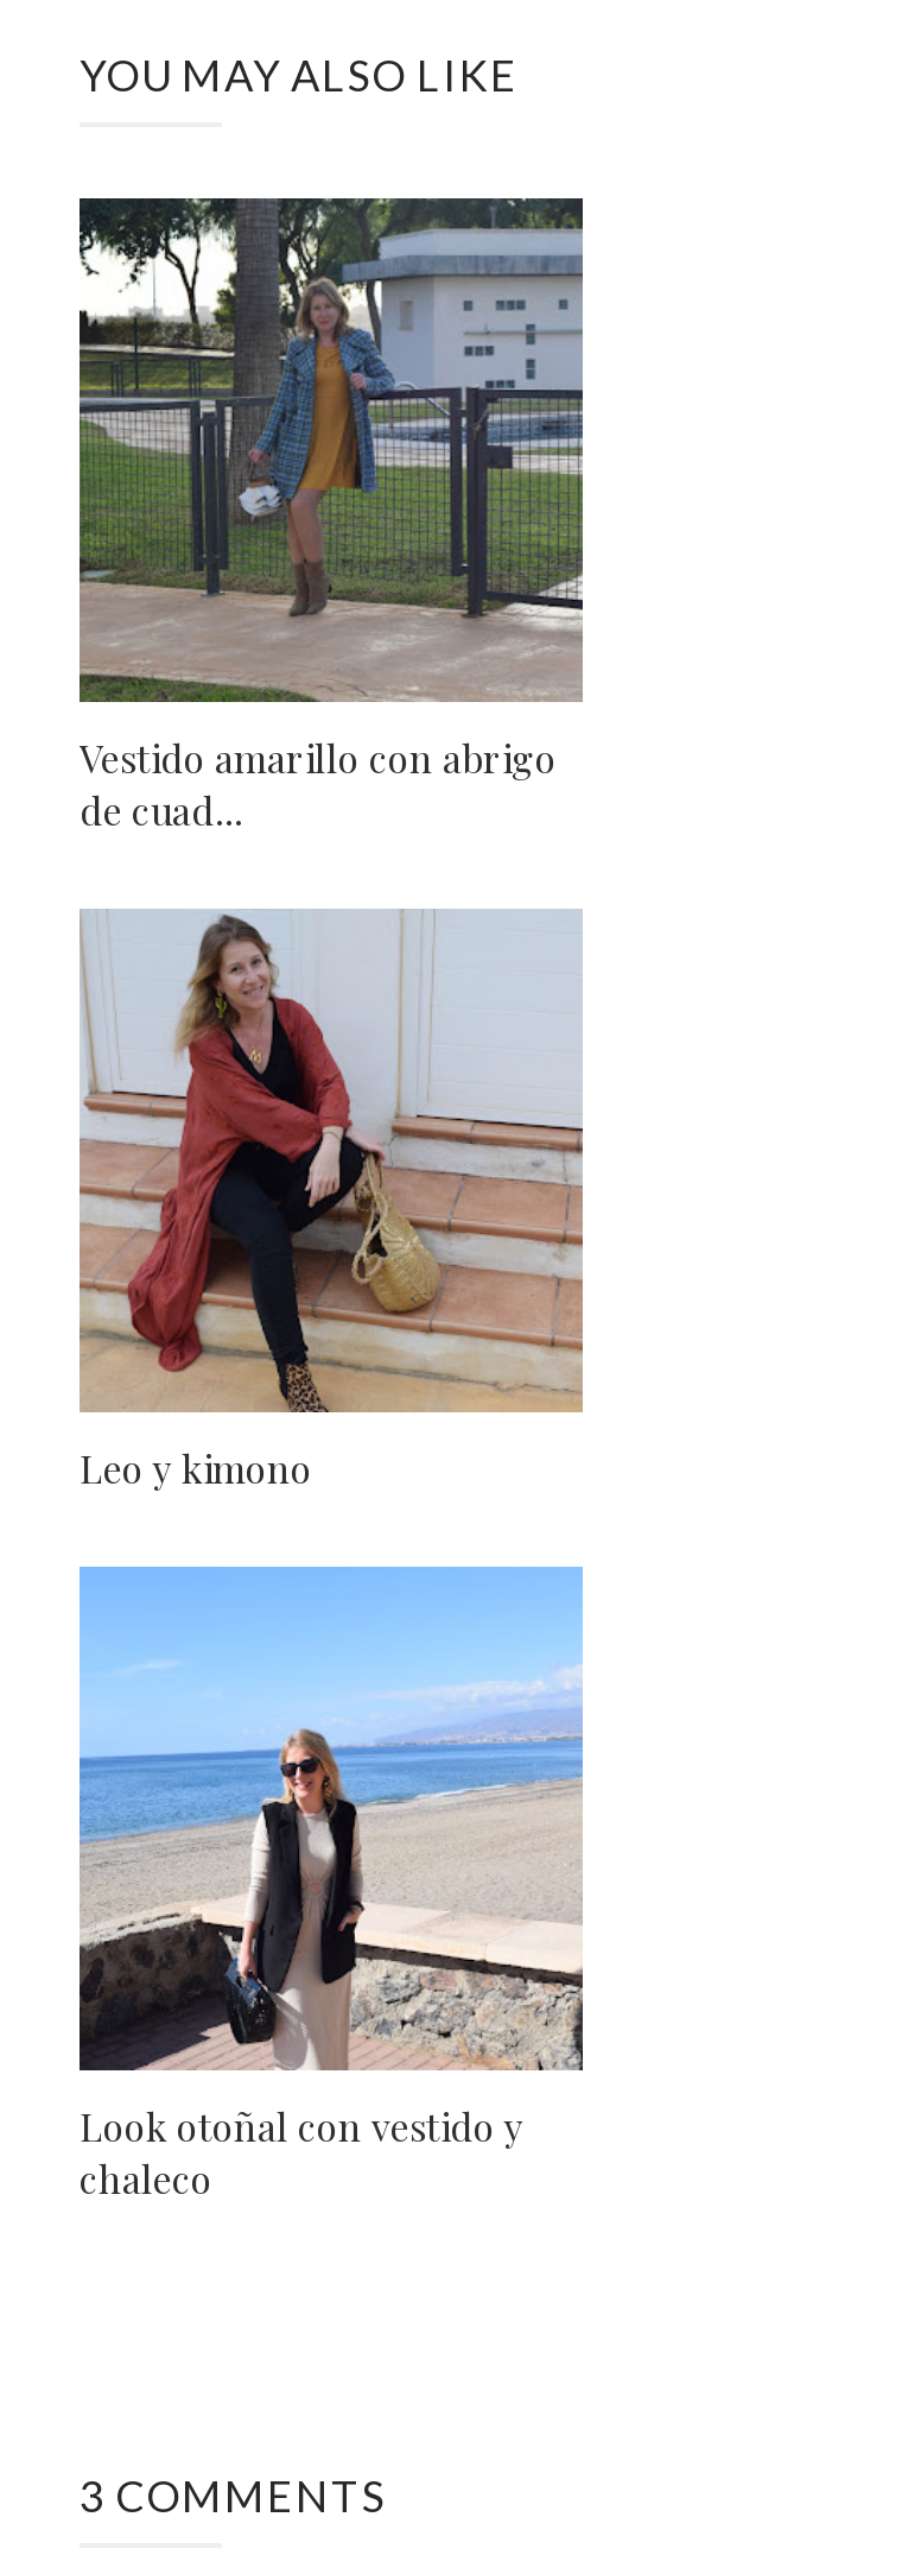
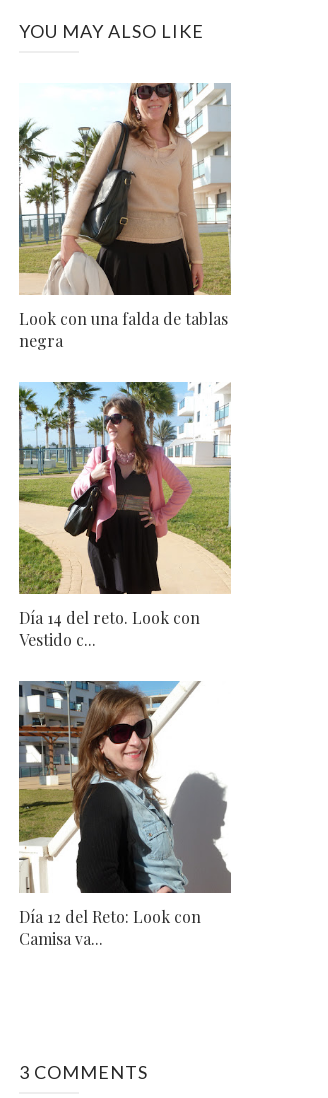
[77,196,583,836] [image] | Vestido amarillo con abrigo | de cuad... -> [19,82,231,351] [image] | Look con una falda de tablas | negra
[80,909,583,1494] [image] | Leo y kimono -> [19,381,231,650] [image] | Día 14 del reto. Look con | Vestido c...
[77,1564,585,2204] [image] | Look otoñal con vestido y | chaleco -> [18,680,231,949] [image] | Día 12 del Reto: Look con | Camisa va...

